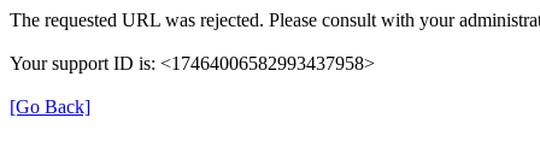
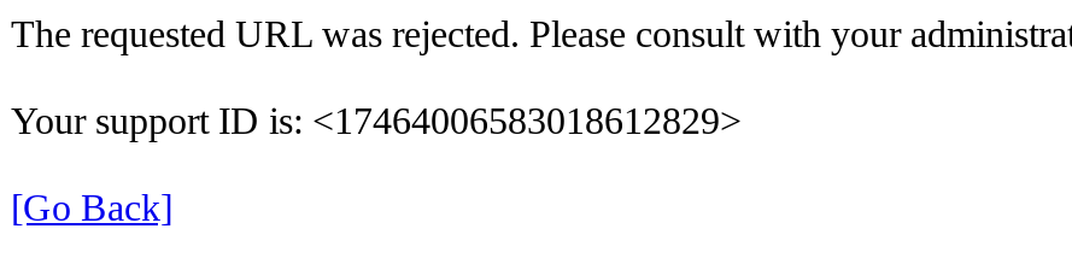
[10,53,375,73] Your support ID is: <17464006582993437958> -> [11,100,742,141] Your support ID is: <17464006583018612829>

